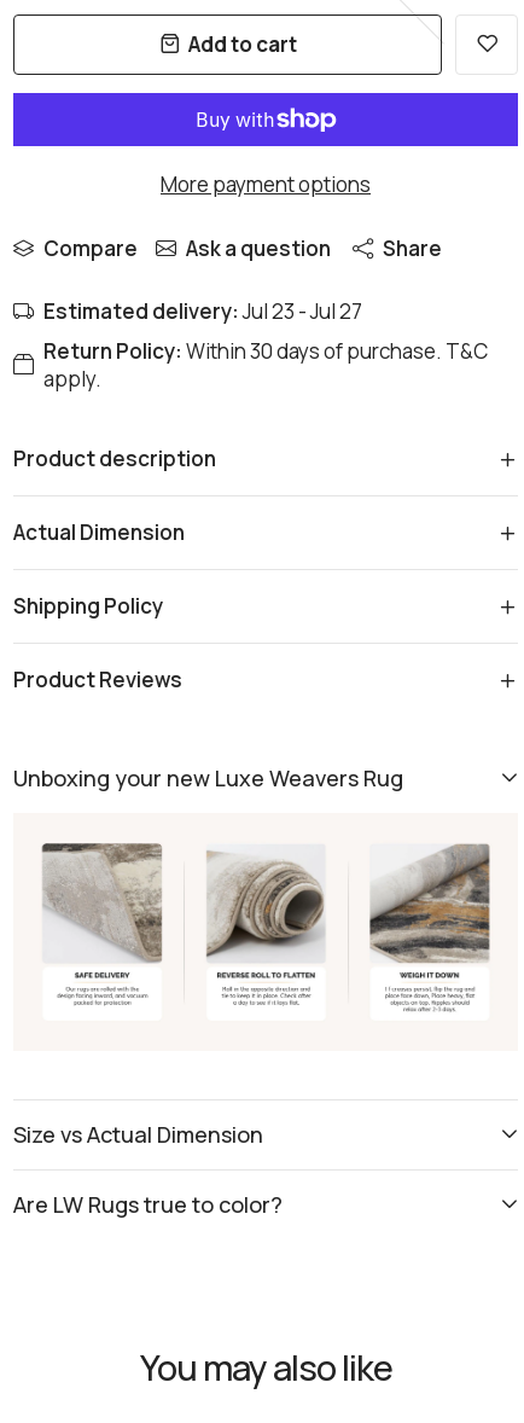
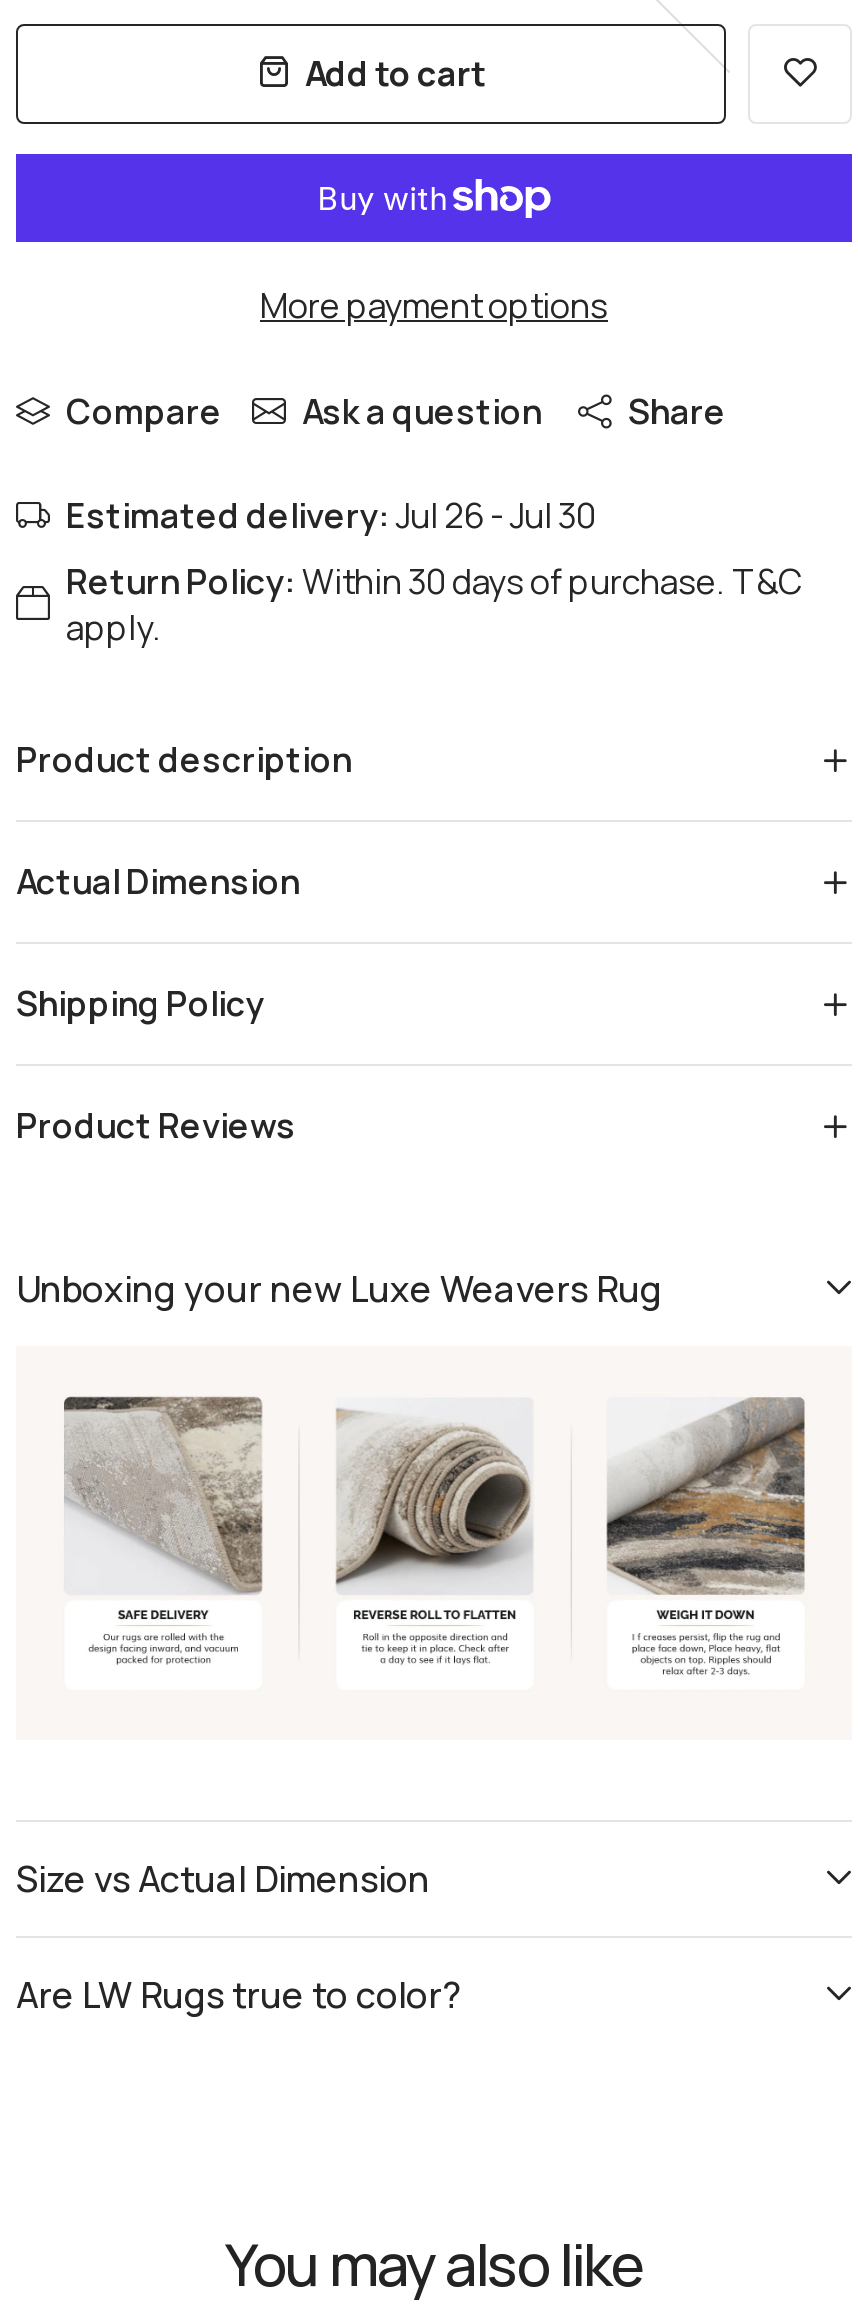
[43,297,362,325] Estimated delivery: Jul 23 - Jul 27 -> [66,491,596,537] Estimated delivery: Jul 26 - Jul 30

